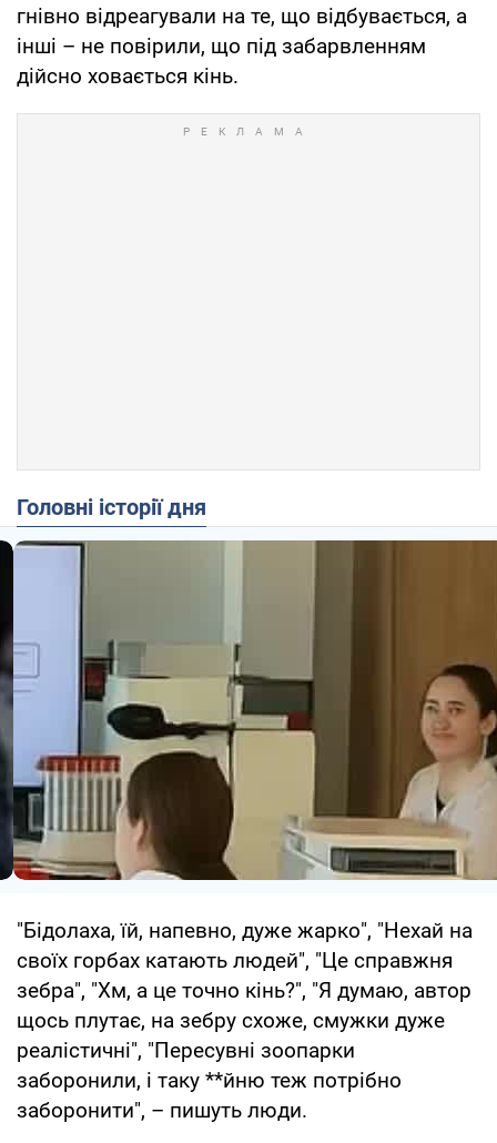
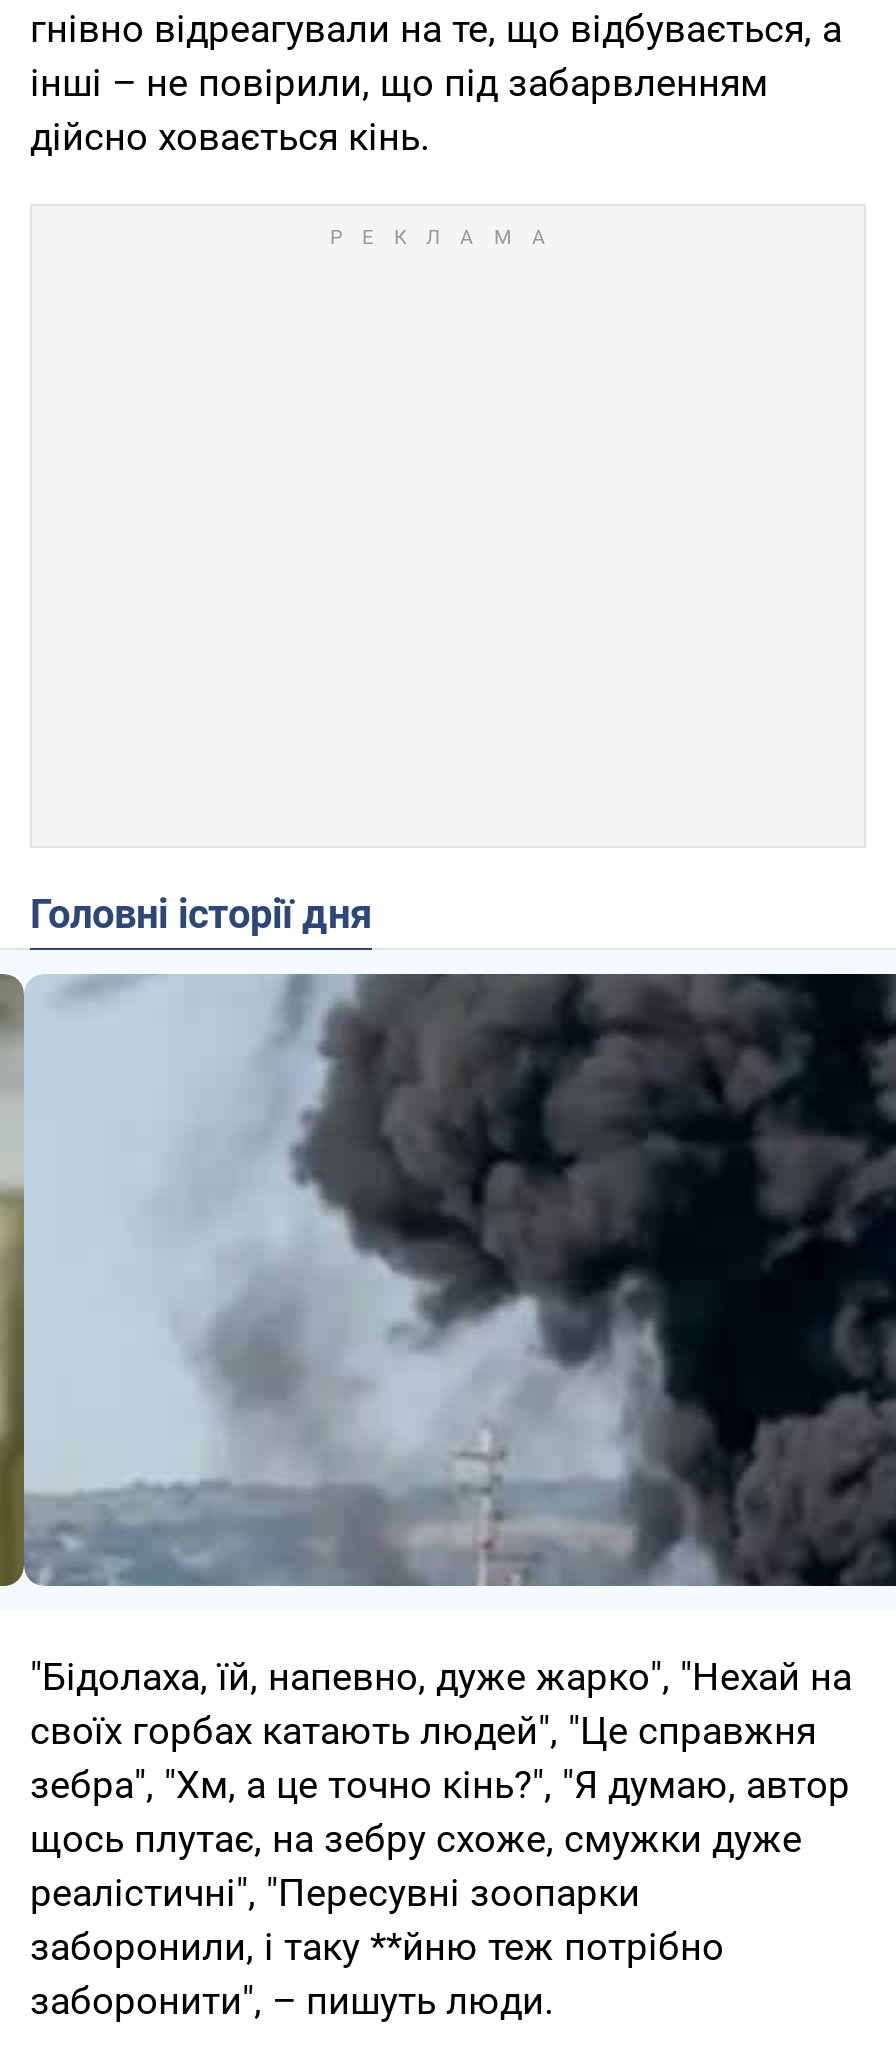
[3,539,494,881] [image] -> [6,972,890,1588] [image]

